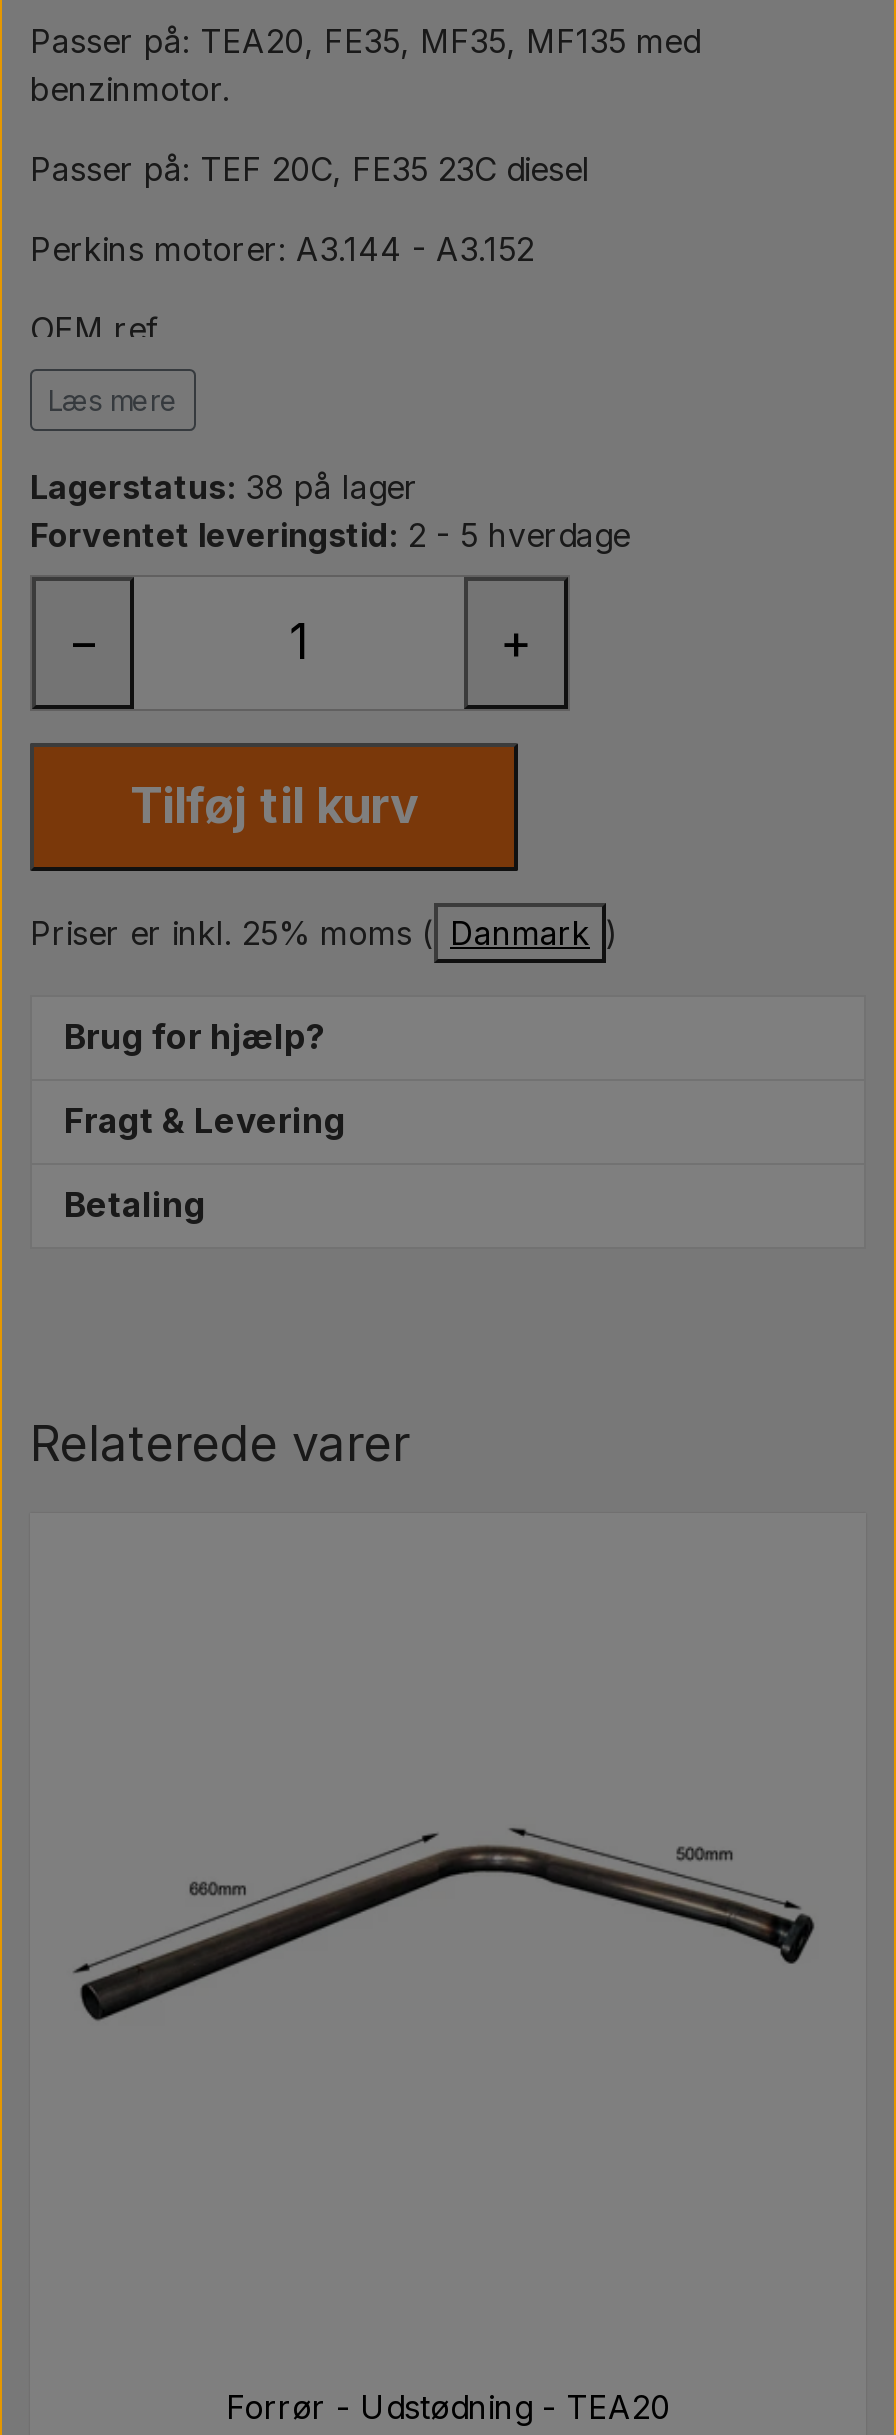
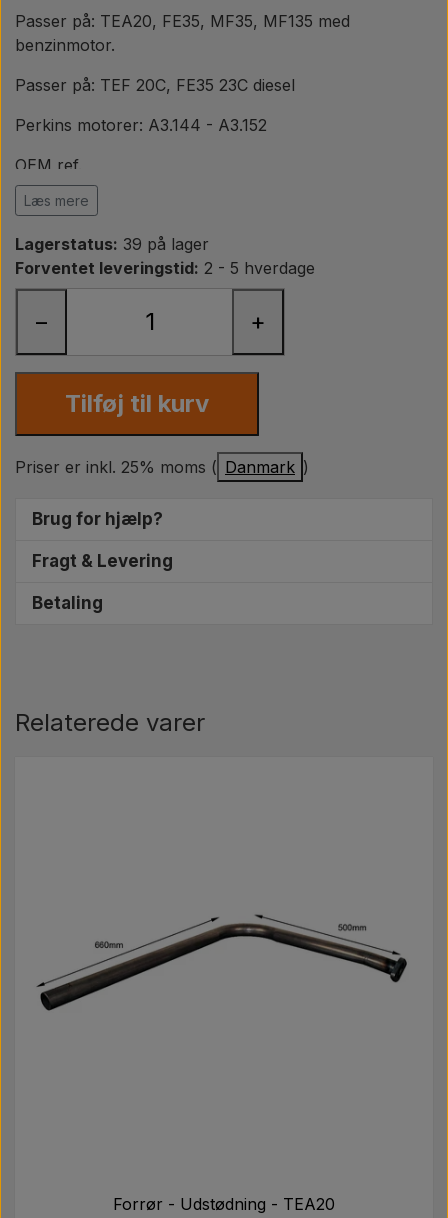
[30,467,418,507] Lagerstatus: 38 på lager -> [15,234,209,254] Lagerstatus: 39 på lager

